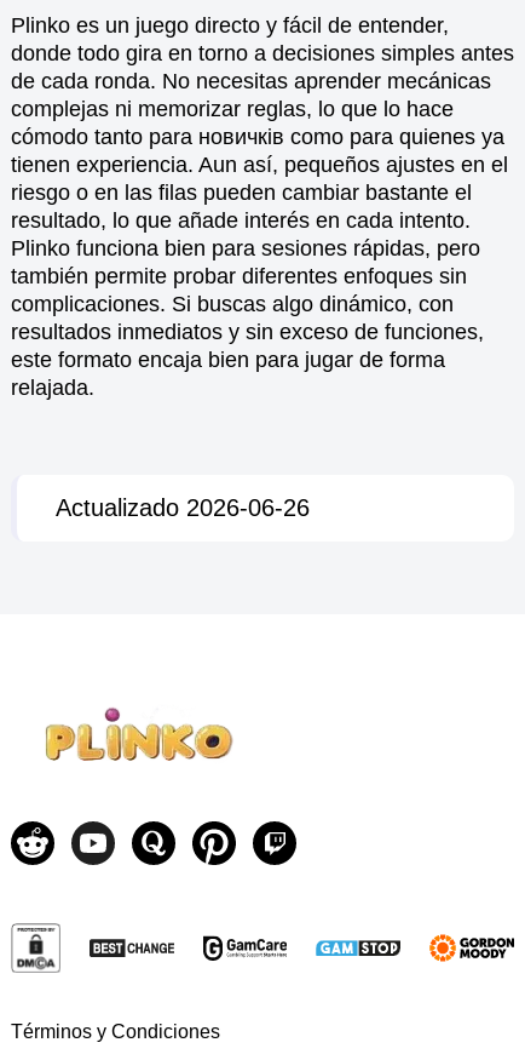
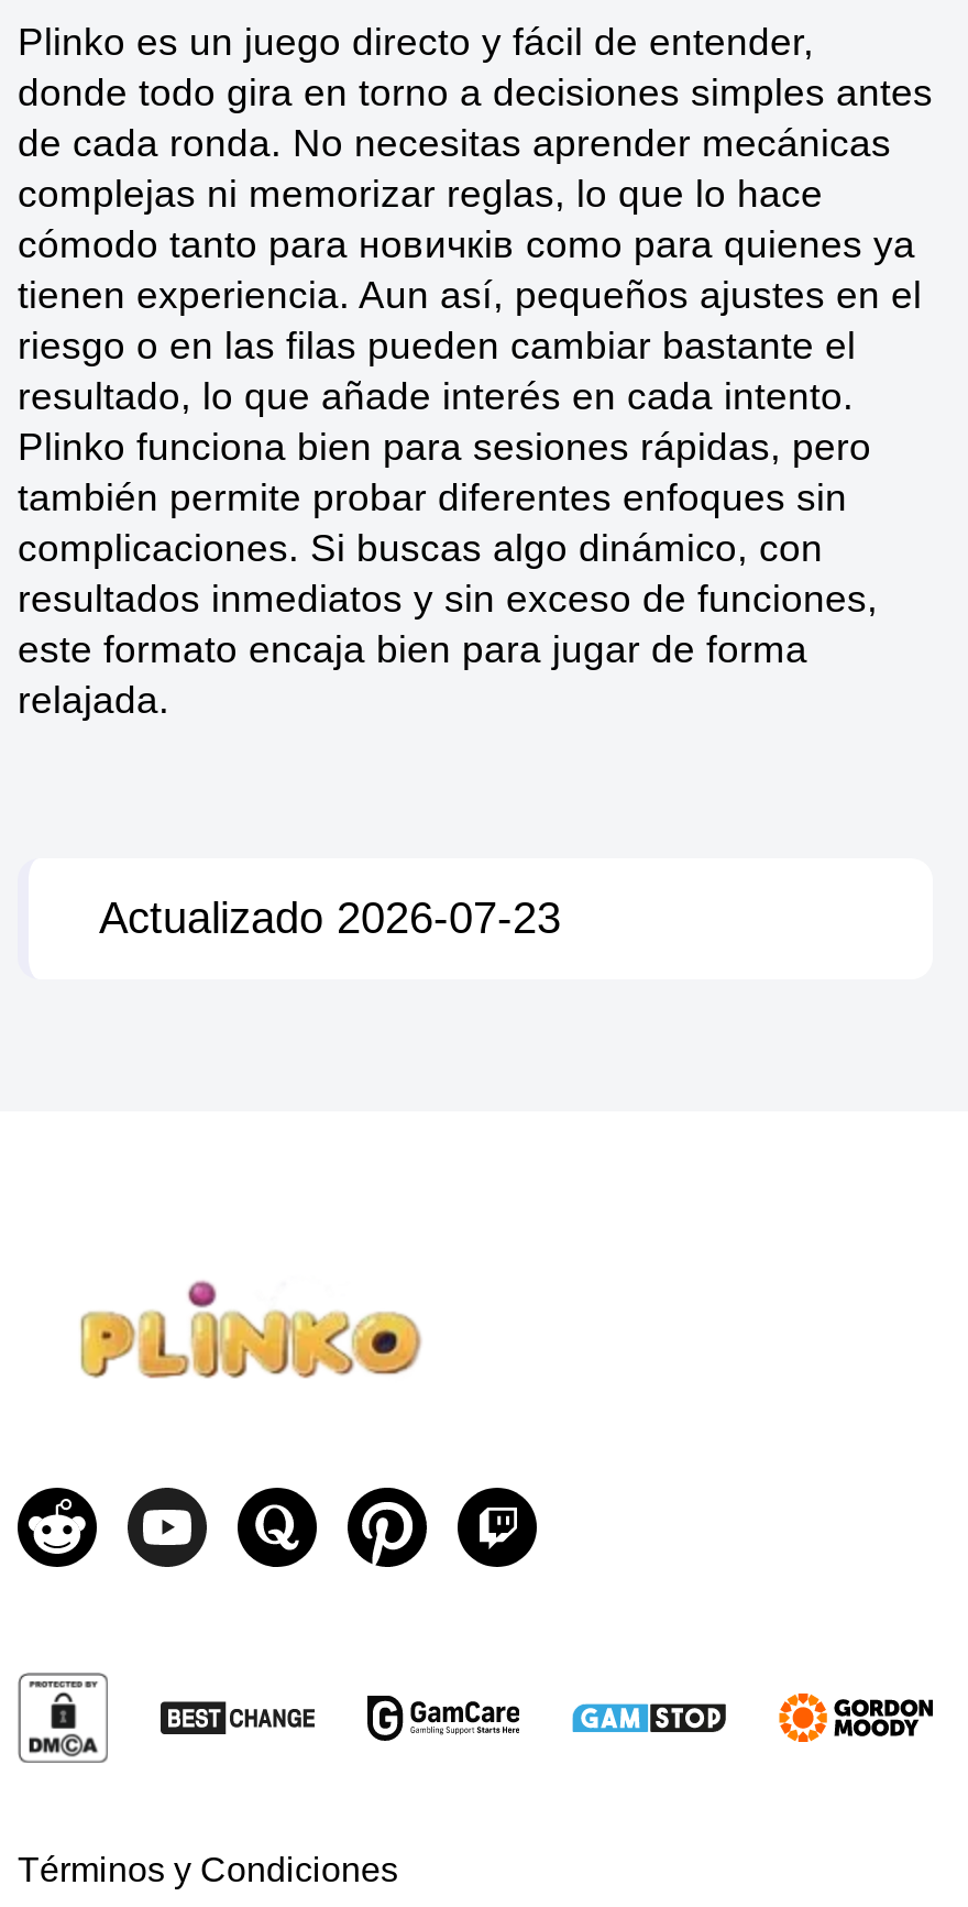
[56,494,310,521] Actualizado 2026-06-26 -> [99,893,561,942] Actualizado 2026-07-23

